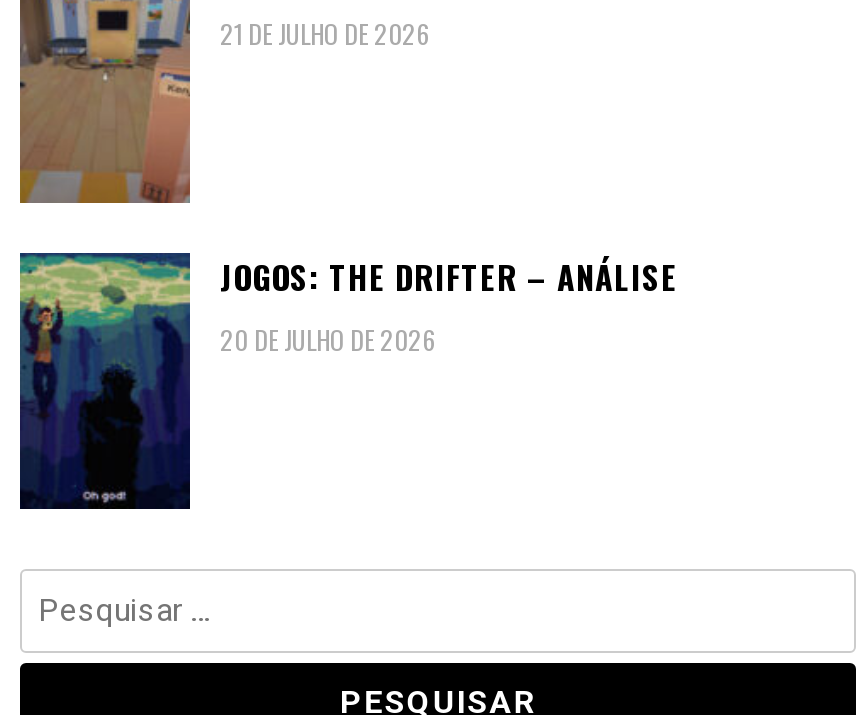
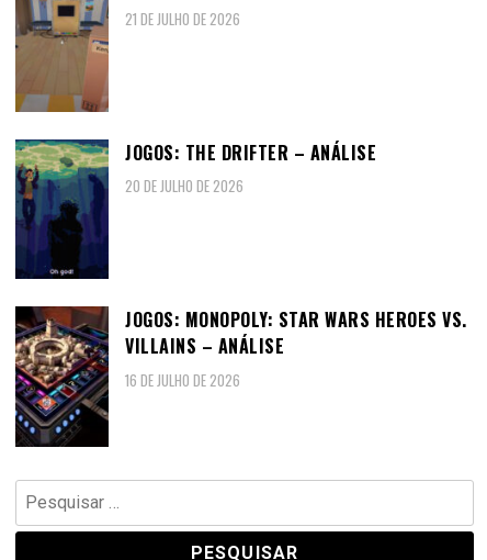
none -> [14,305,467,447] [image] | JOGOS: MONOPOLY: STAR WARS HEROES VS. | VILLAINS – ANÁLISE | 16 DE JULHO DE 2026

